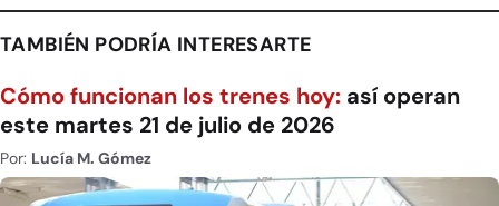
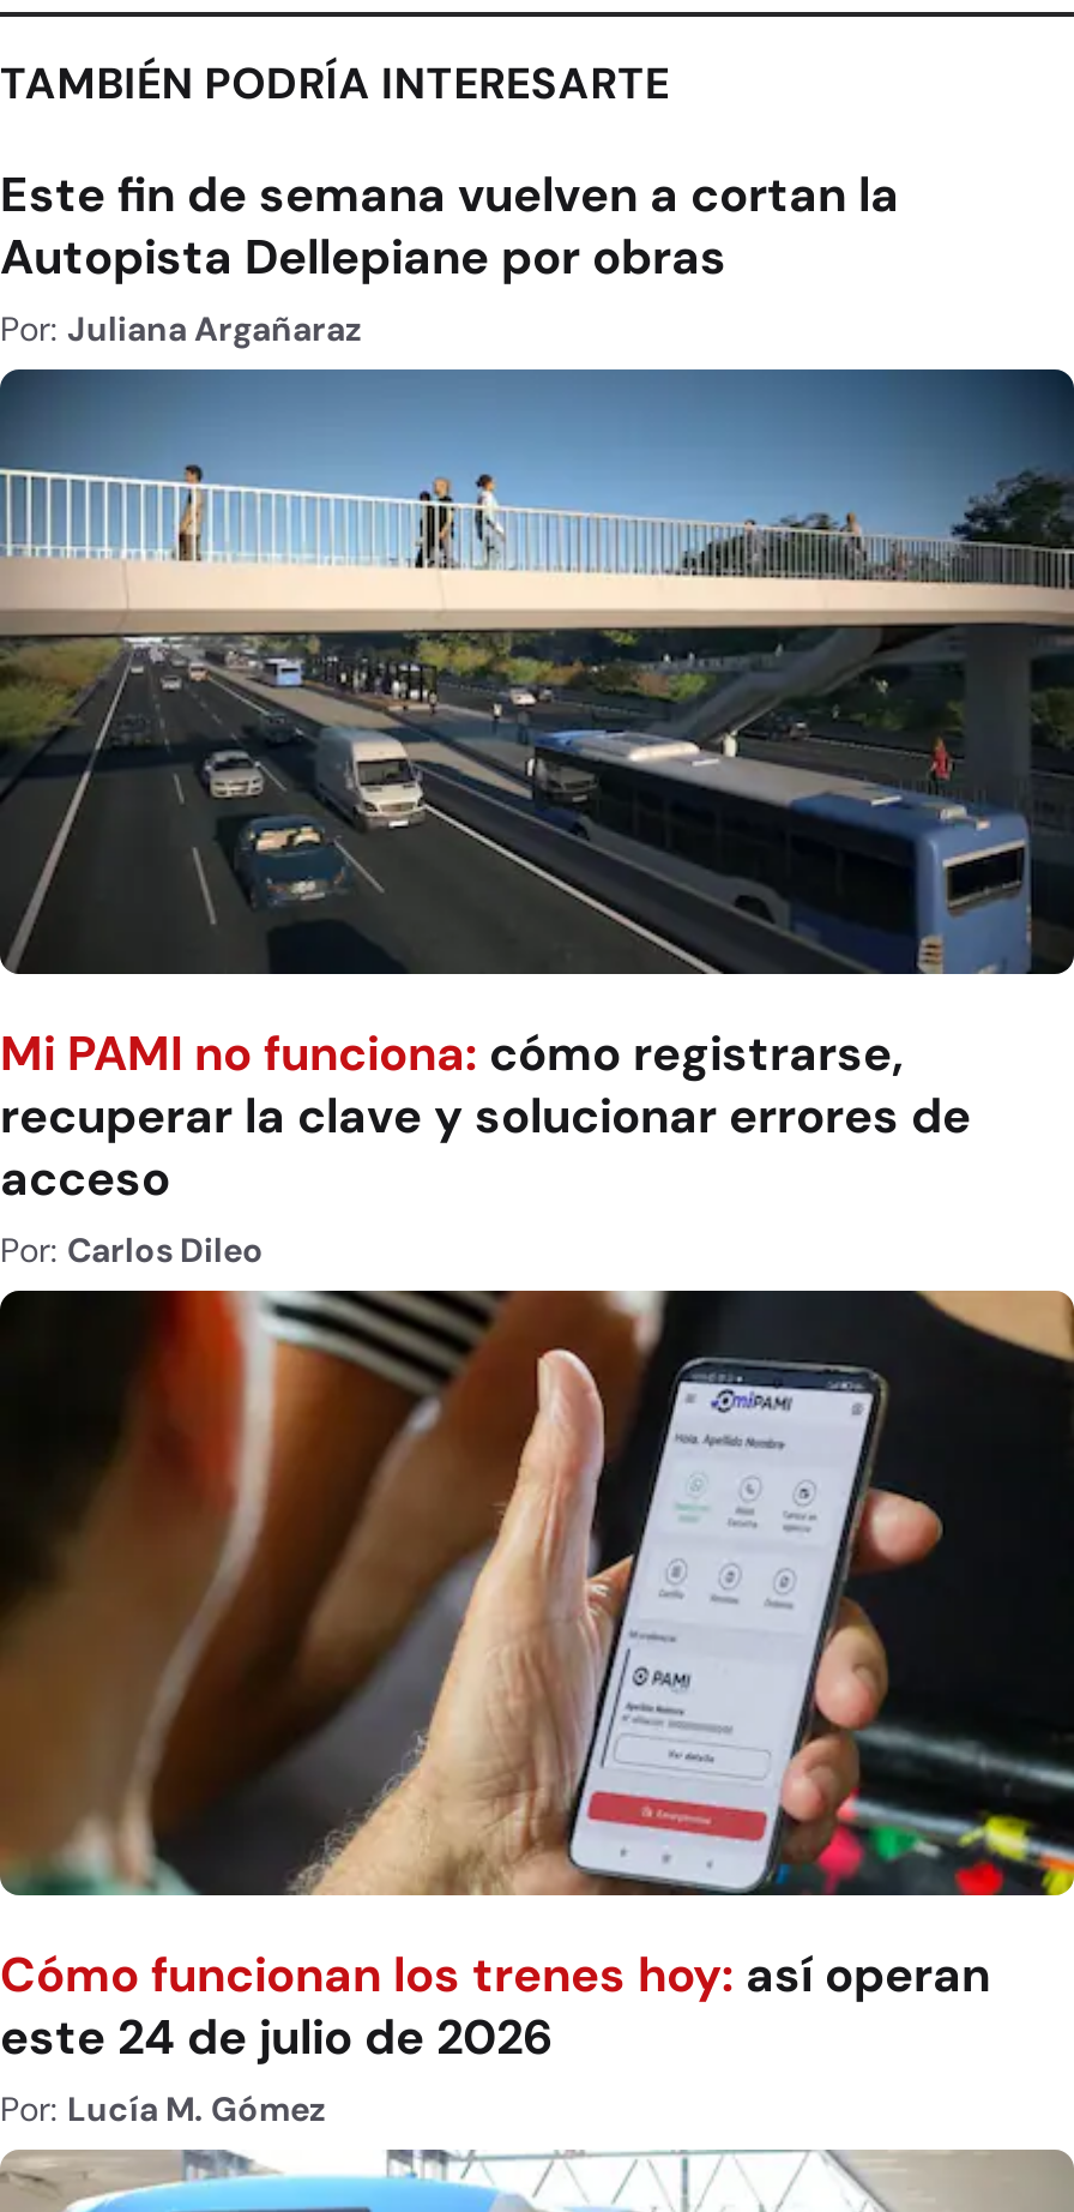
none -> [0,164,899,351] Este fin de semana vuelven a cortan la | Autopista Dellepiane por obras | Por: Juliana Argañaraz
none -> [0,366,1067,1272] [image] | Mi PAMI no funciona: cómo registrarse, | recuperar la clave y solucionar errores de | acceso | Por: Carlos Dileo
none -> [7,1287,1067,1897] [image]
[0,110,335,139] este martes 21 de julio de 2026 -> [0,2006,554,2068] este 24 de julio de 2026

